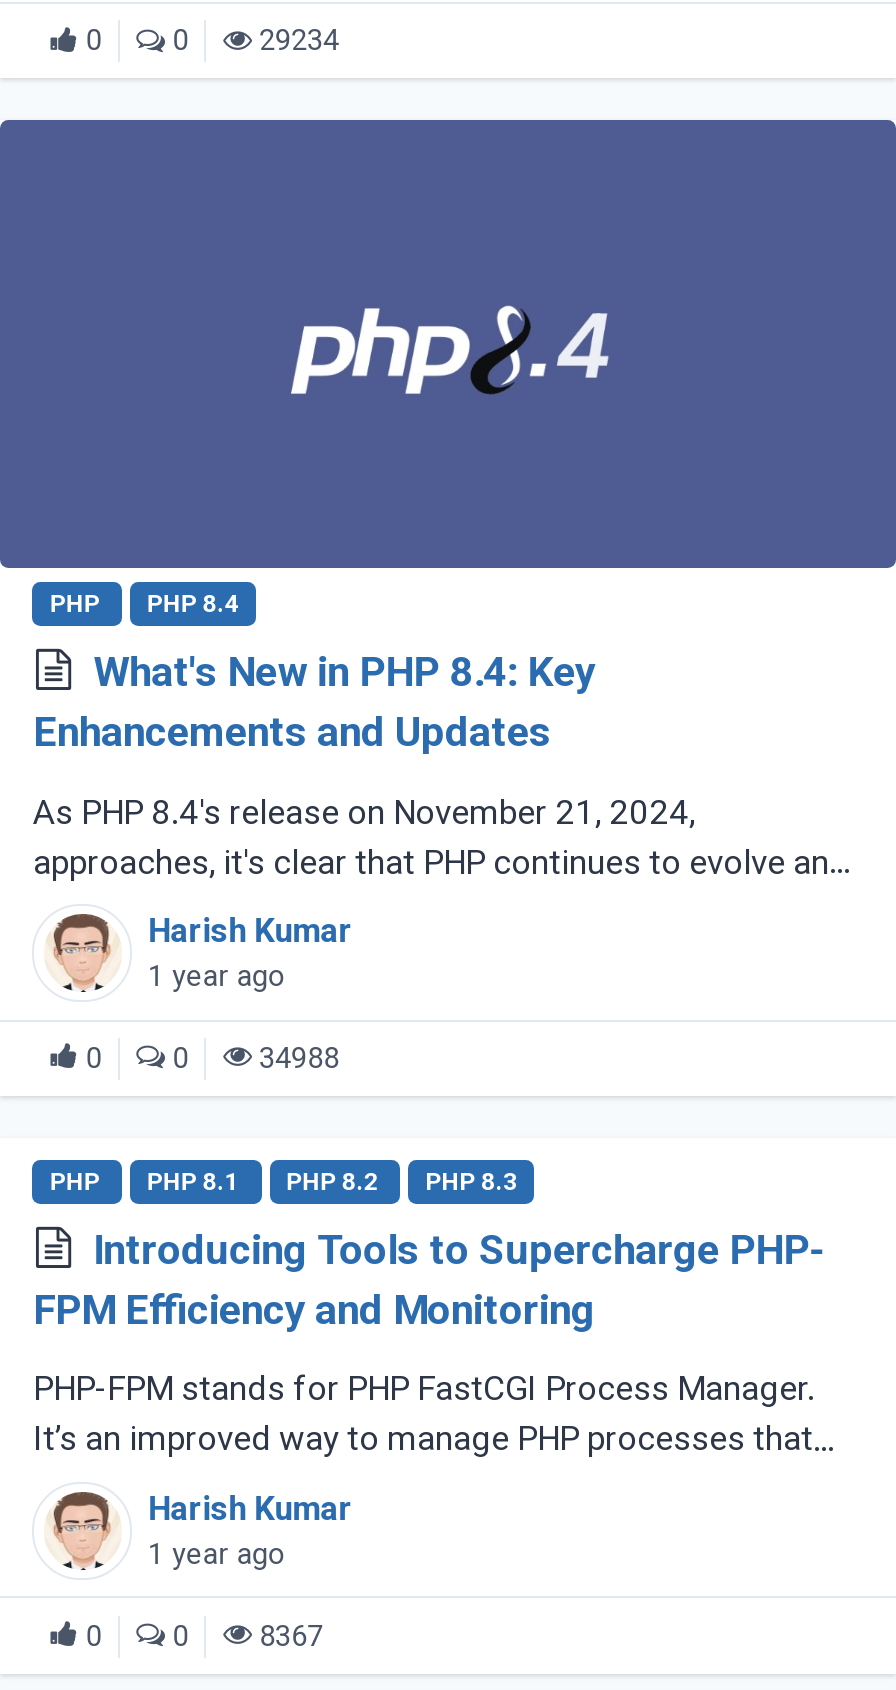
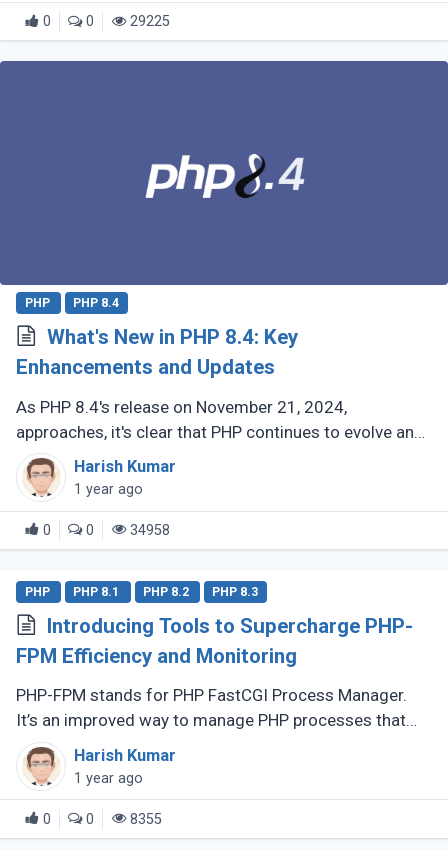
[77,24,339,58] 0 0 29234 -> [39,13,170,30] 0 0 29225
[77,1042,339,1076] 0 0 34988 -> [39,522,170,539] 0 0 34958
[77,1619,323,1653] 0 0 8367 -> [39,810,162,827] 0 0 8355

